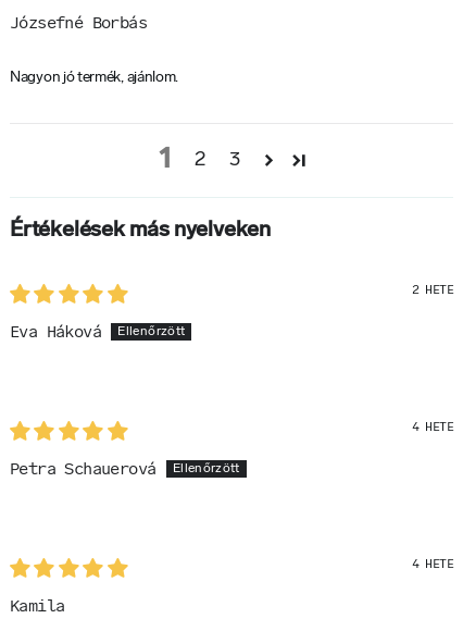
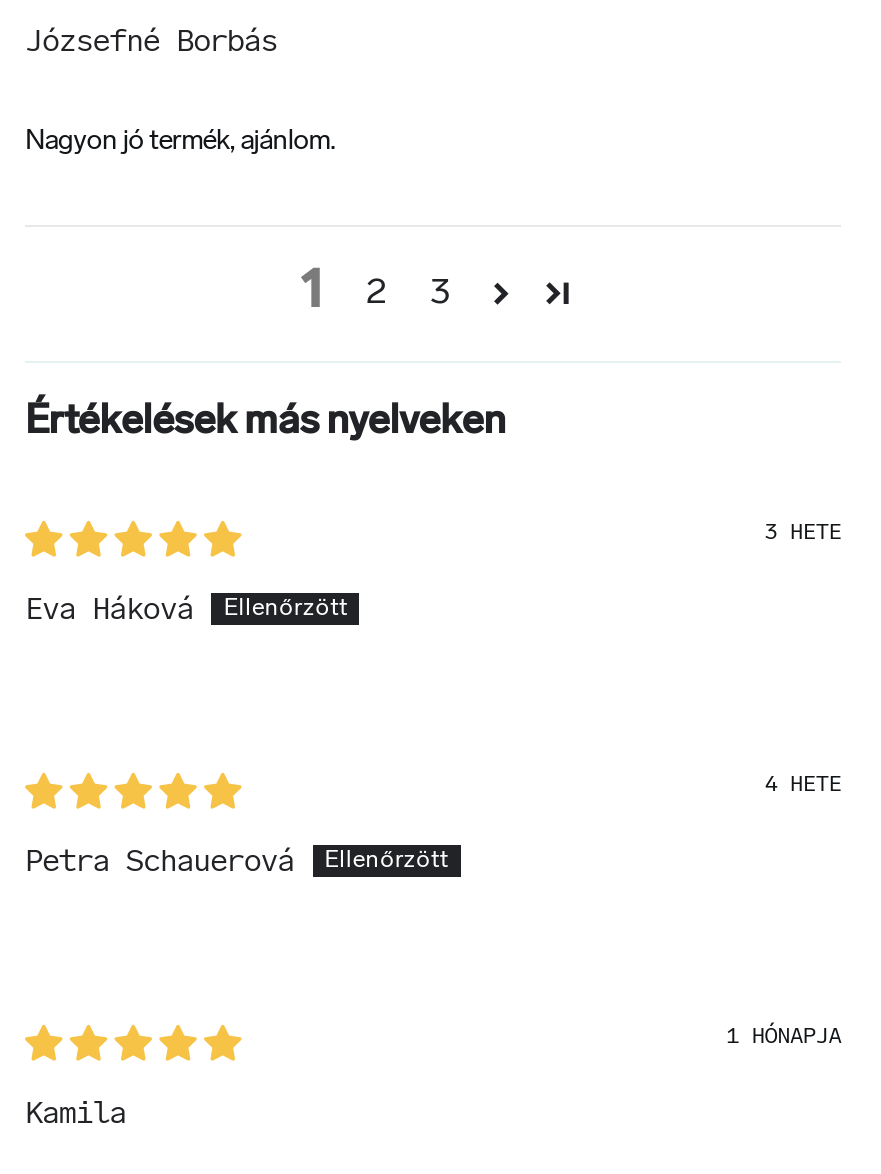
[411,282,453,297] 2 HETE -> [764,518,841,546] 3 HETE
[411,556,453,572] 4 HETE -> [726,1022,841,1050] 1 HÓNAPJA

